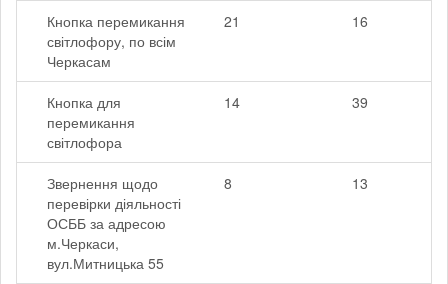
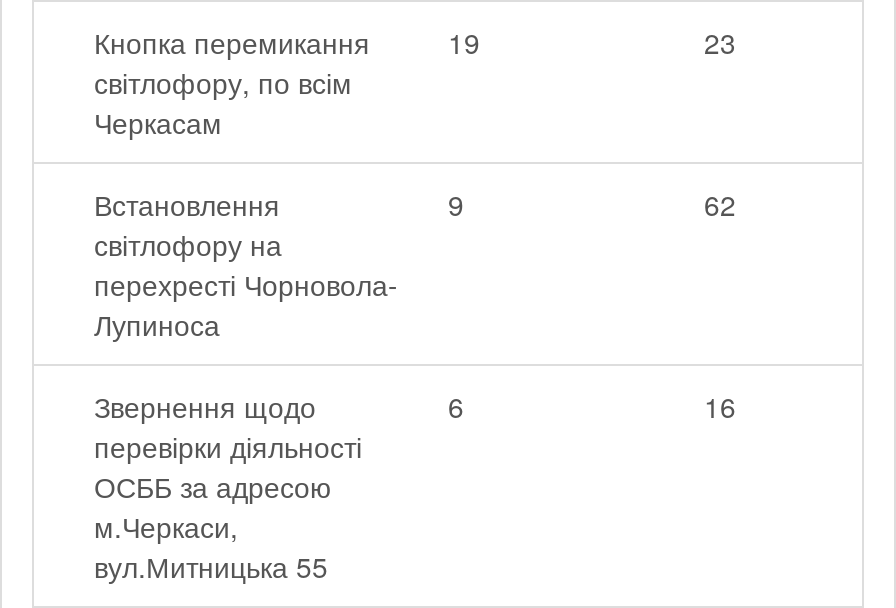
[224,11,368,31] 21 | 16 -> [448,22,736,62] 19 | 23
[47,92,135,152] Кнопка для | перемикання | світлофора -> [94,184,398,344] Встановлення | світлофору на | перехресті Чорновола- | Лупиноса
[224,92,368,112] 14 | 39 -> [448,184,736,224] 9 | 62
[224,173,232,193] 8 -> [448,386,464,426] 6
[352,173,368,193] 13 -> [704,386,736,426] 16

